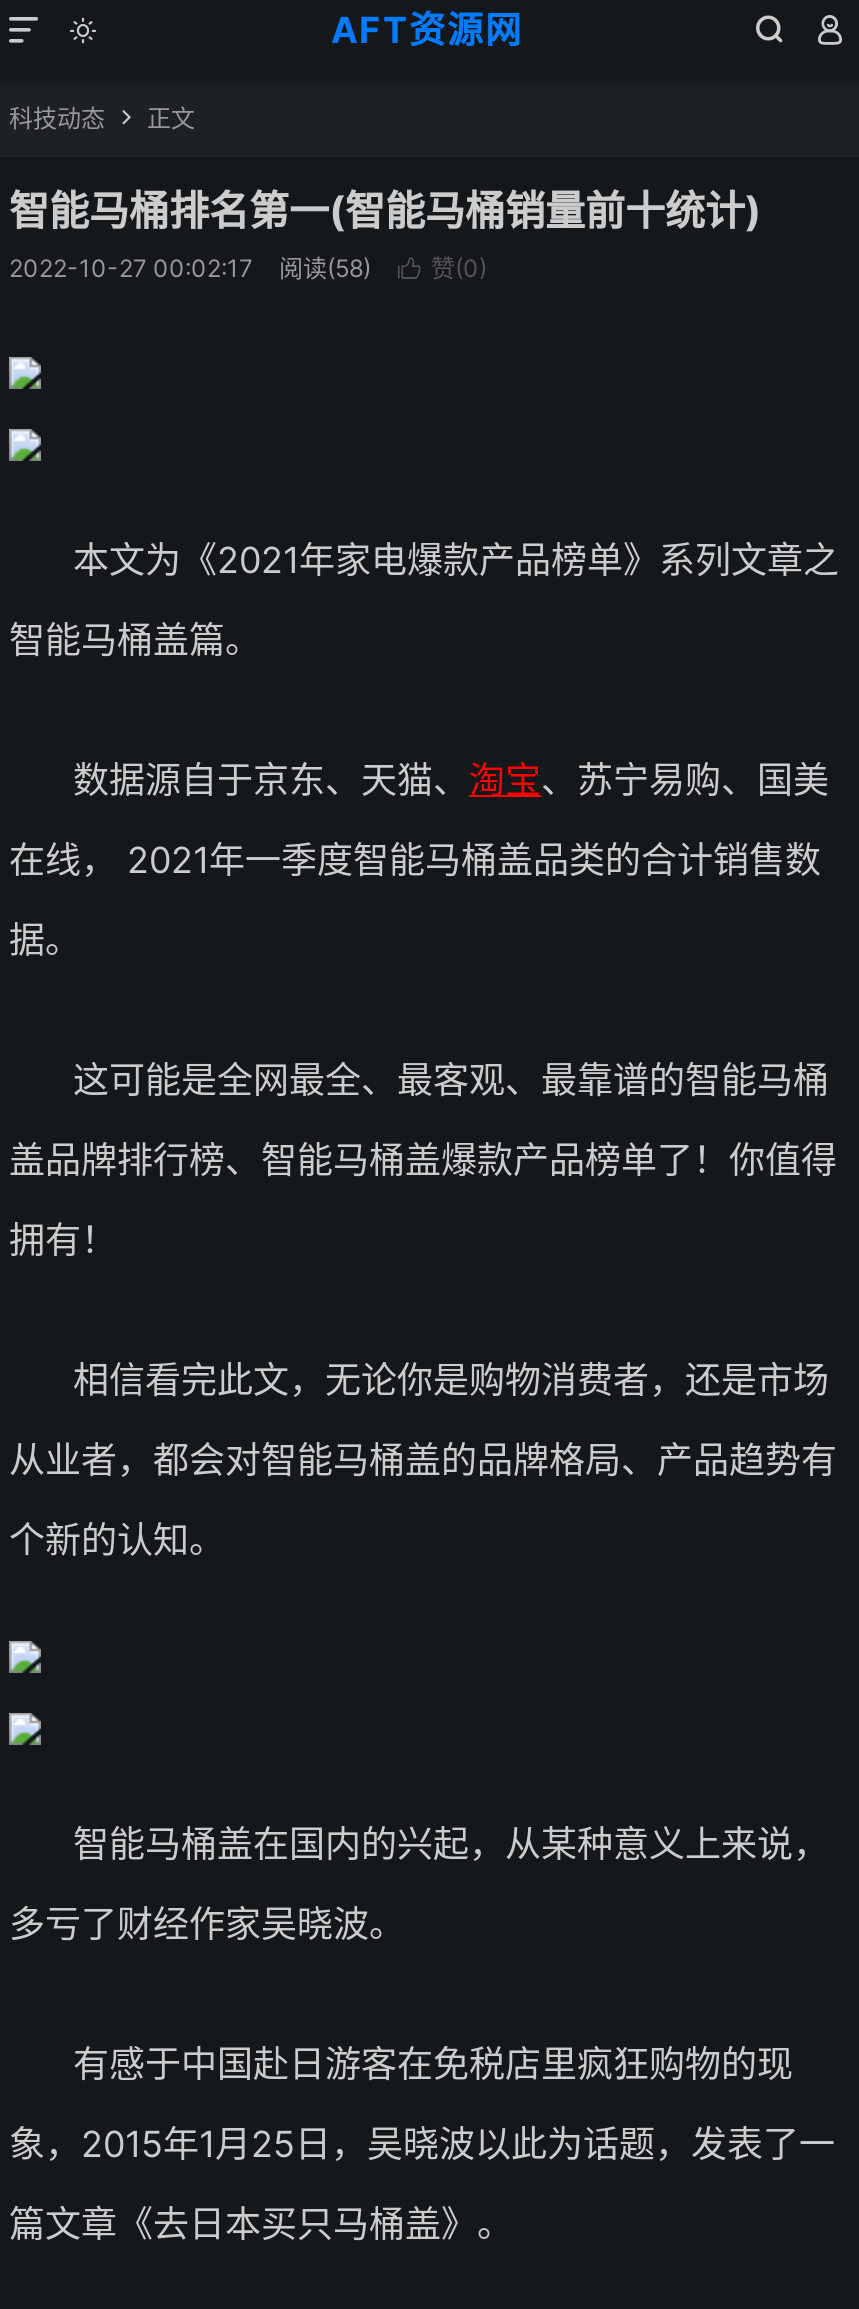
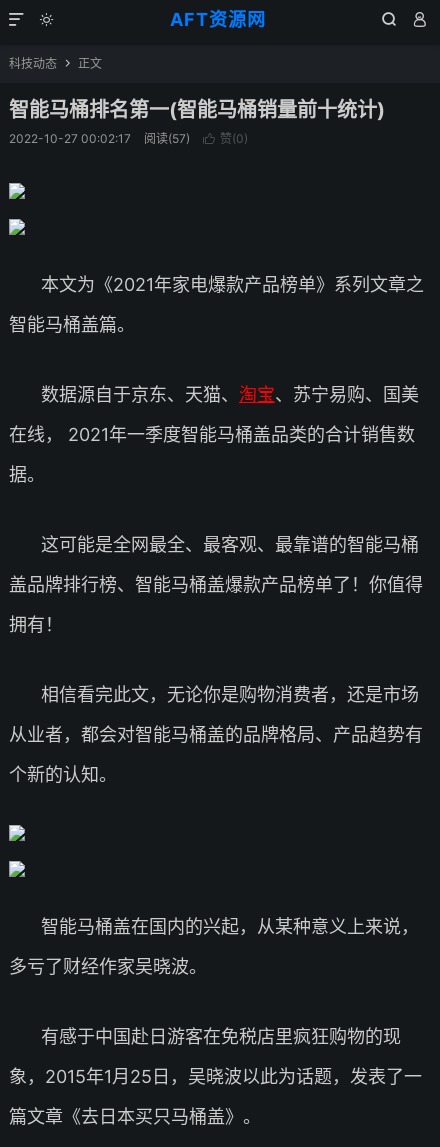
[279,253,371,283] 阅读(58) -> [144,131,190,146] 阅读(57)

